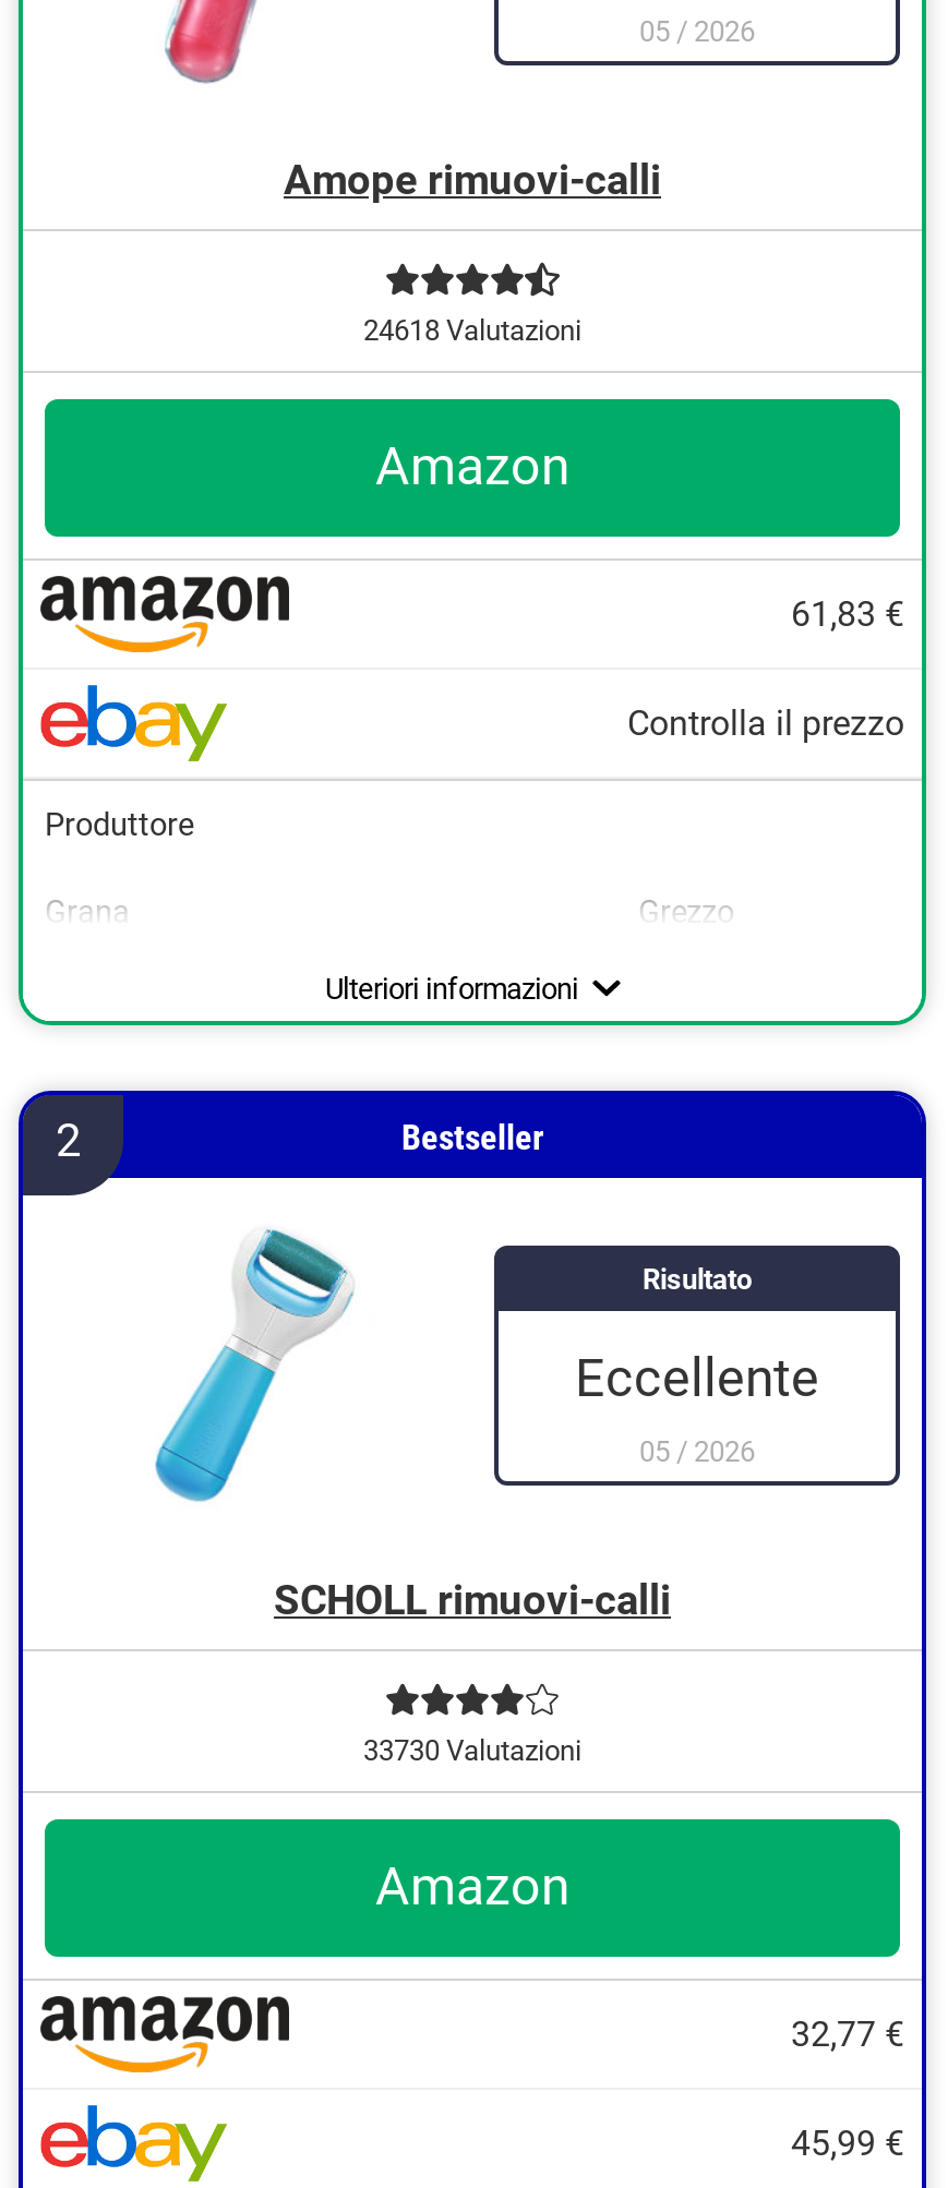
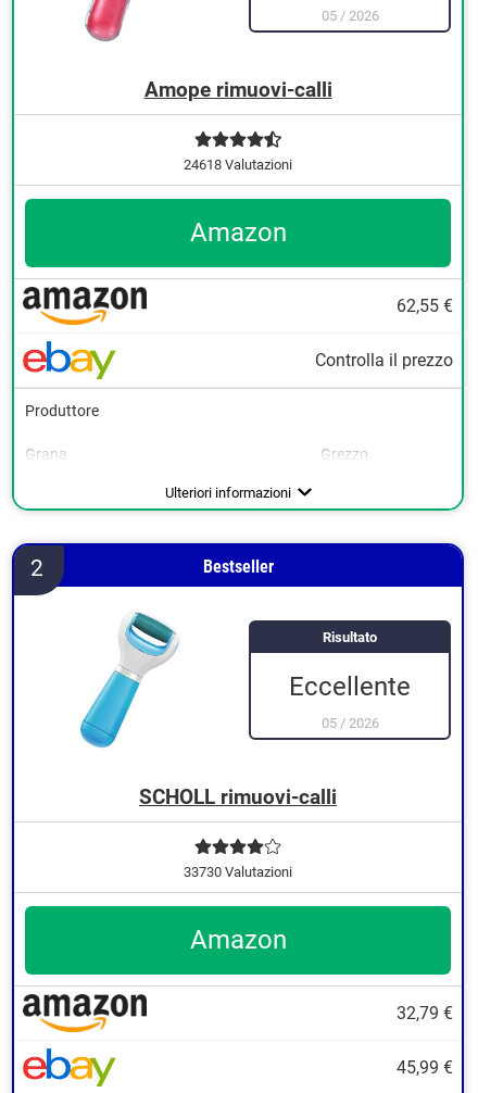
[791,592,904,634] 61,83 € -> [397,295,453,316] 62,55 €
[791,2012,904,2054] 32,77 € -> [397,1002,453,1023] 32,79 €

